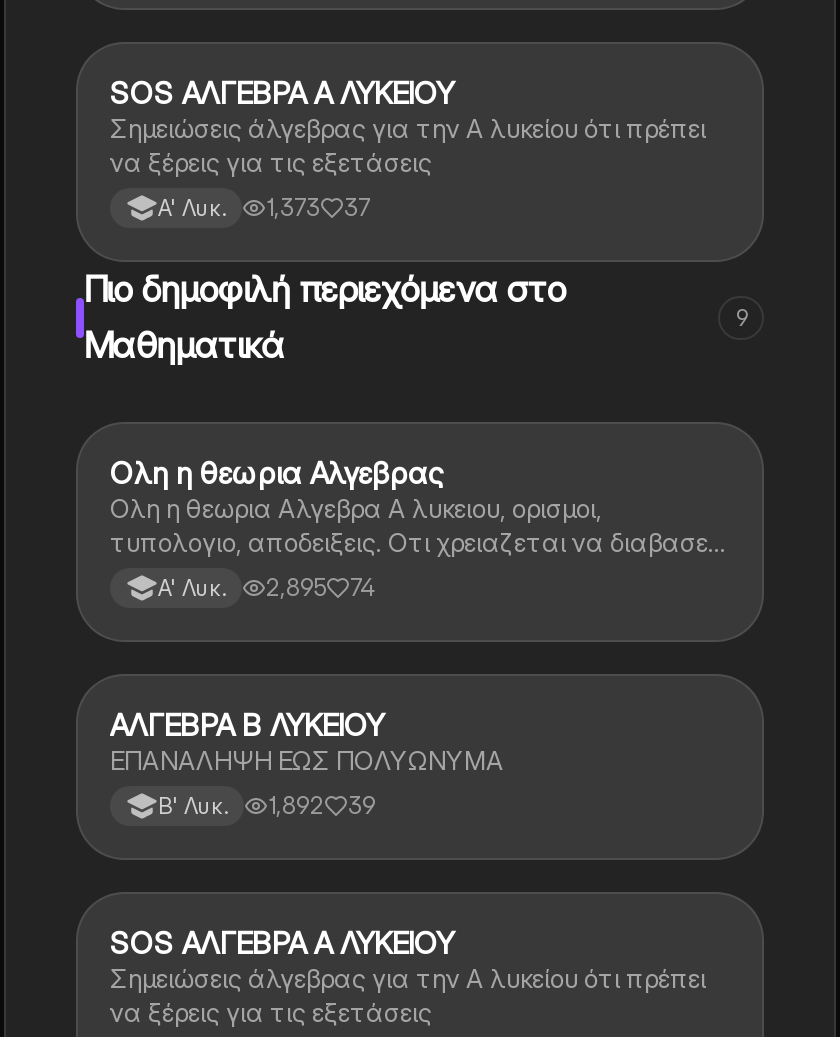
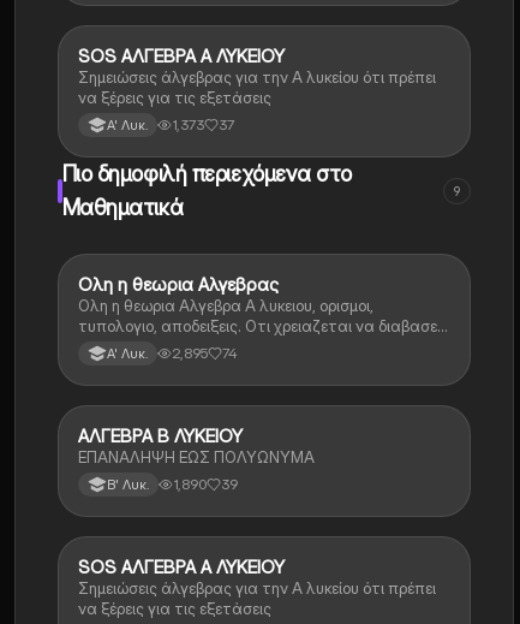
[158,790,376,820] Β' Λυκ. 1,892 39 -> [107,475,238,493] Β' Λυκ. 1,890 39

